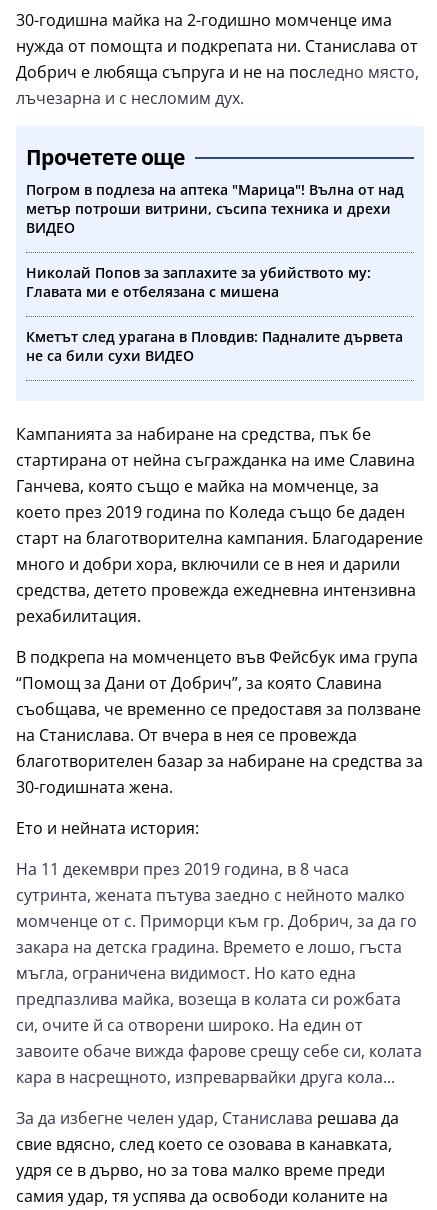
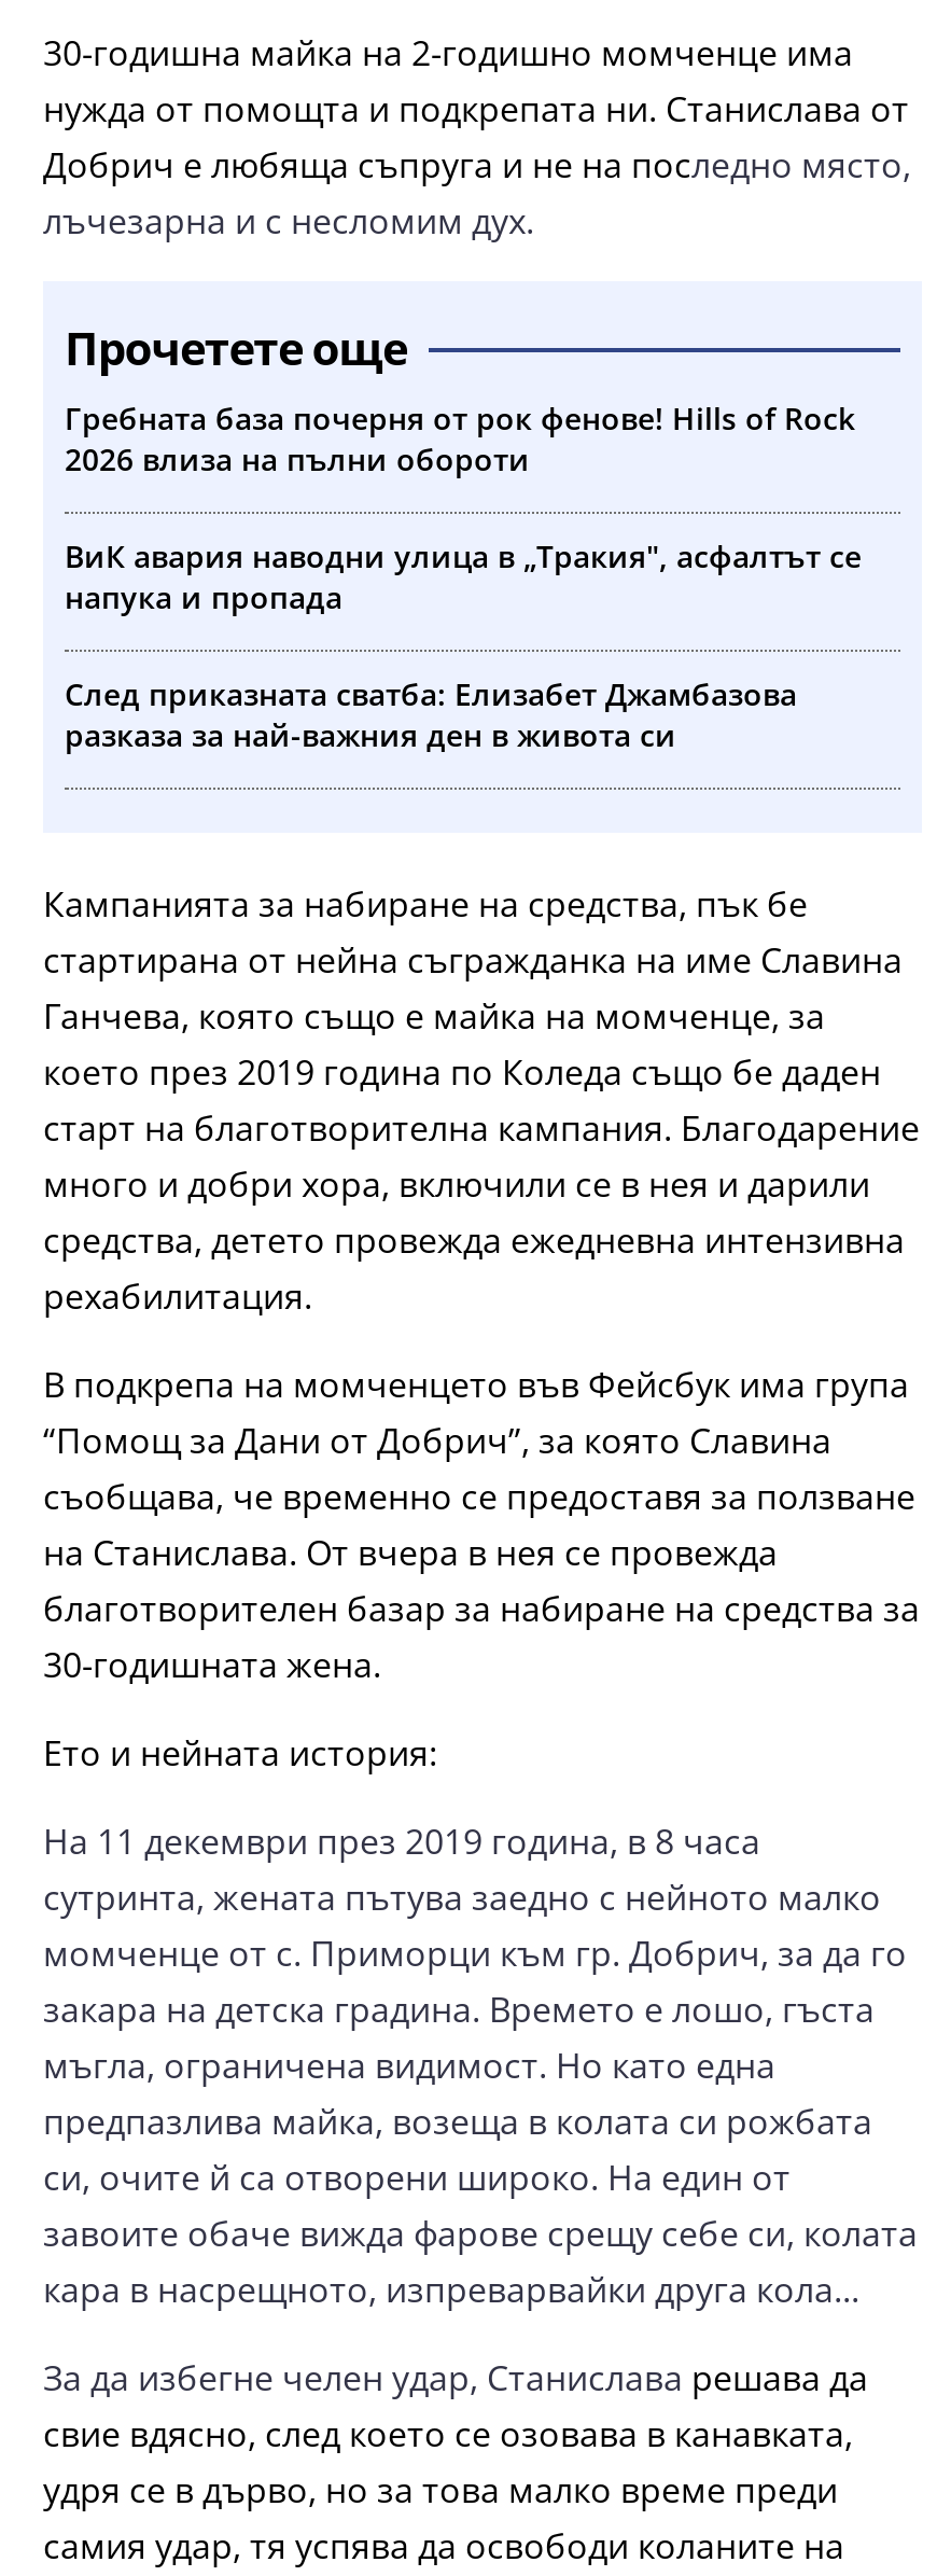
[26,180,404,237] Погром в подлеза на аптека "Марица"! Вълна от над | метър потроши витрини, съсипа техника и дрехи | ВИДЕО -> [65,398,855,480] Гребната база почерня от рок фенове! Hills of Rock | 2026 влиза на пълни обороти
[26,263,371,301] Николай Попов за заплахите за убийството му: | Главата ми е отбелязана с мишена -> [65,536,862,618] ВиК авария наводни улица в „Тракия", асфалтът се | напука и пропада
[26,327,403,365] Кметът след урагана в Пловдив: Падналите дървета | не са били сухи ВИДЕО -> [65,674,797,756] След приказната сватба: Елизабет Джамбазова | разказа за най-важния ден в живота си

